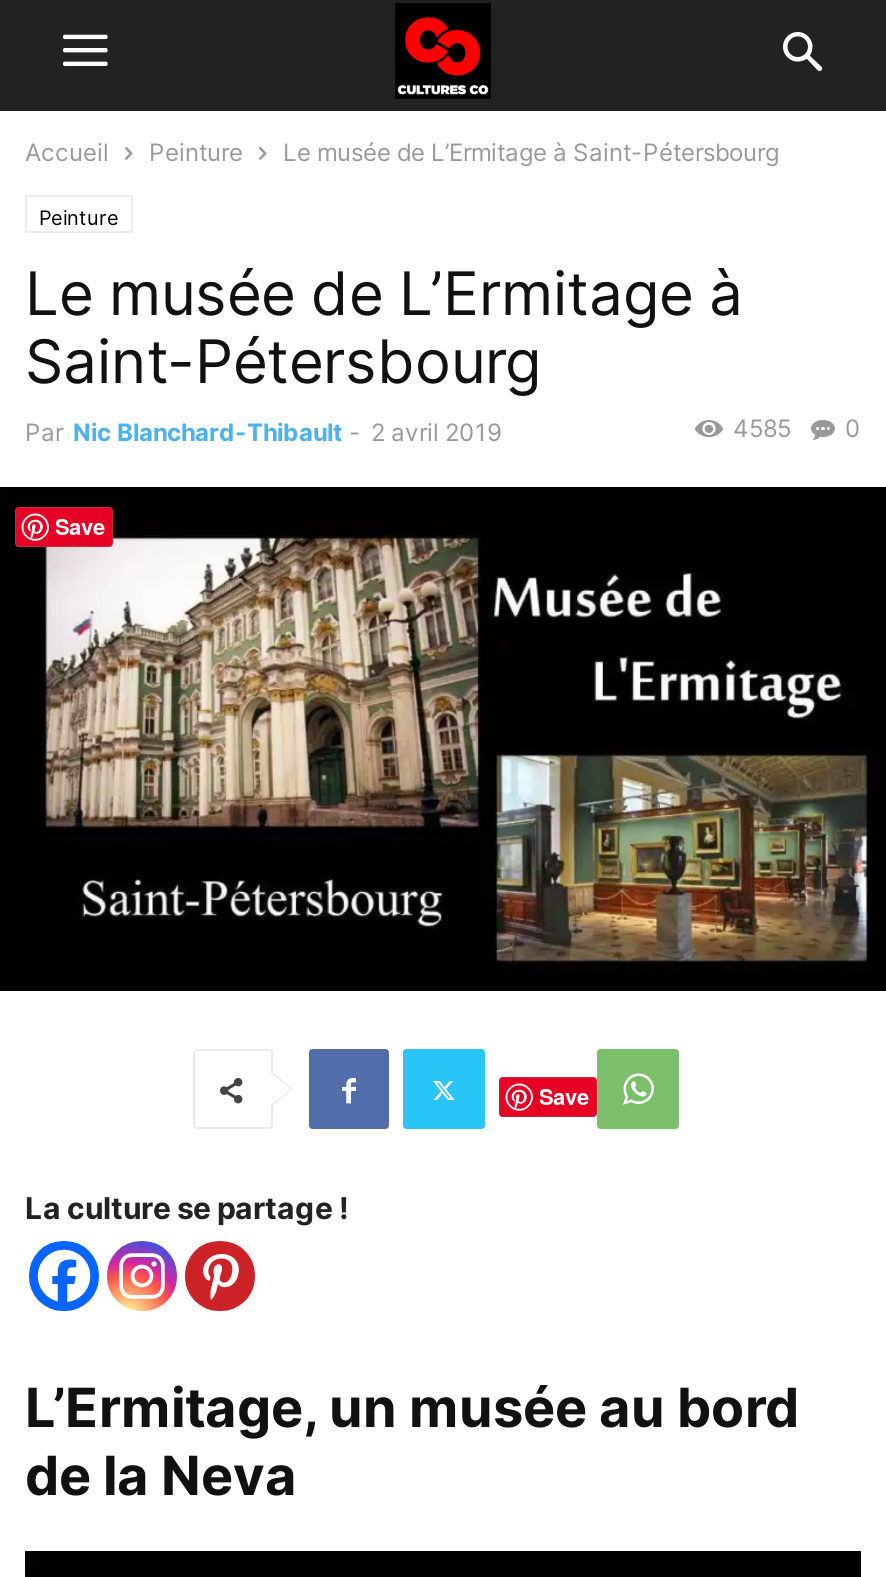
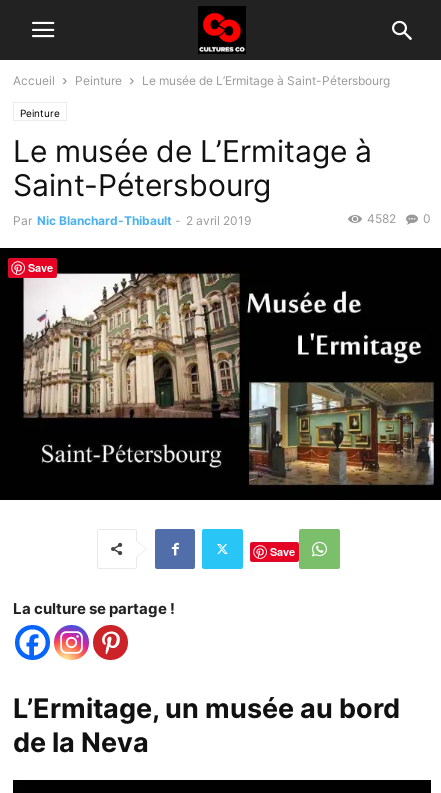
[733,413,861,443] 4585 0 -> [367,211,431,226] 4582 0

